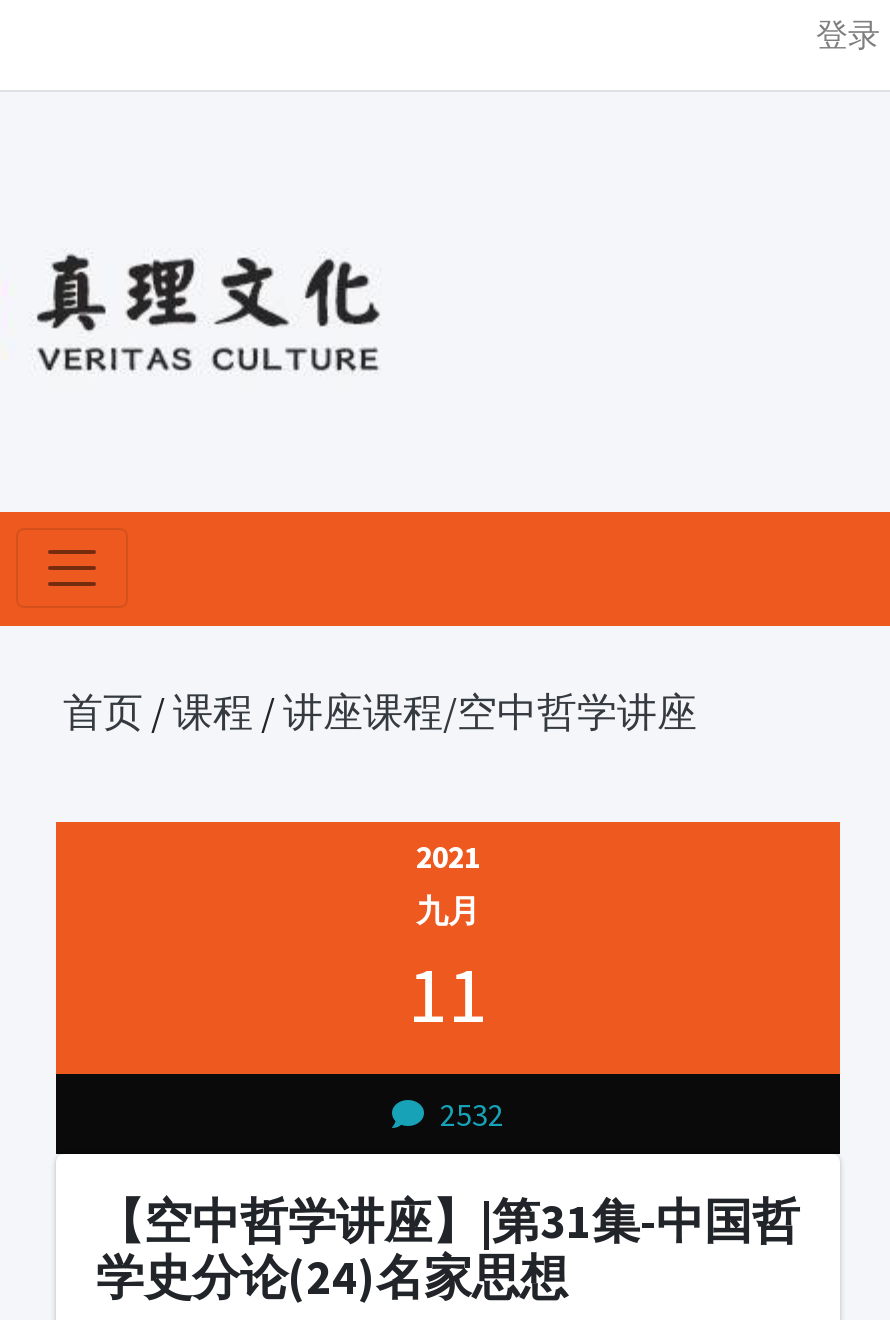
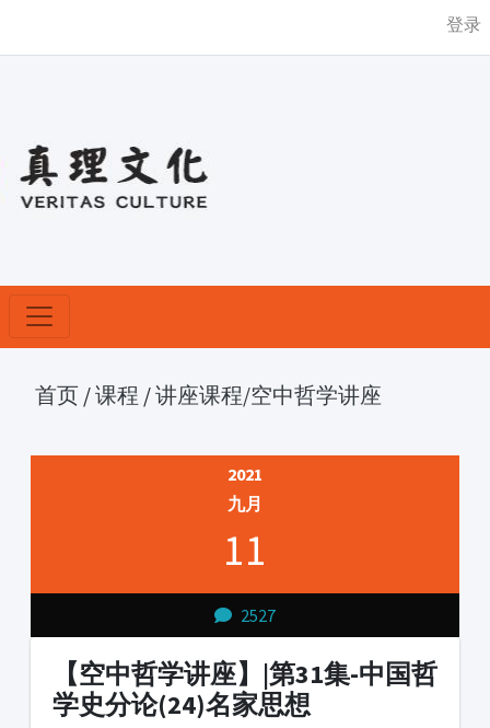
[440,1094,504,1134] 2532 -> [241,604,276,626] 2527

